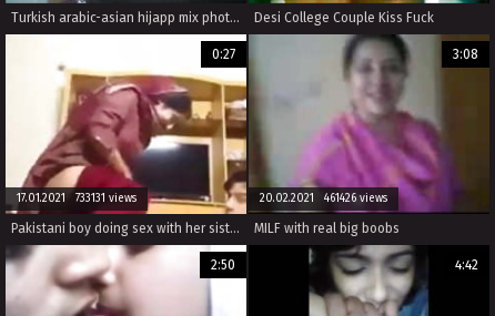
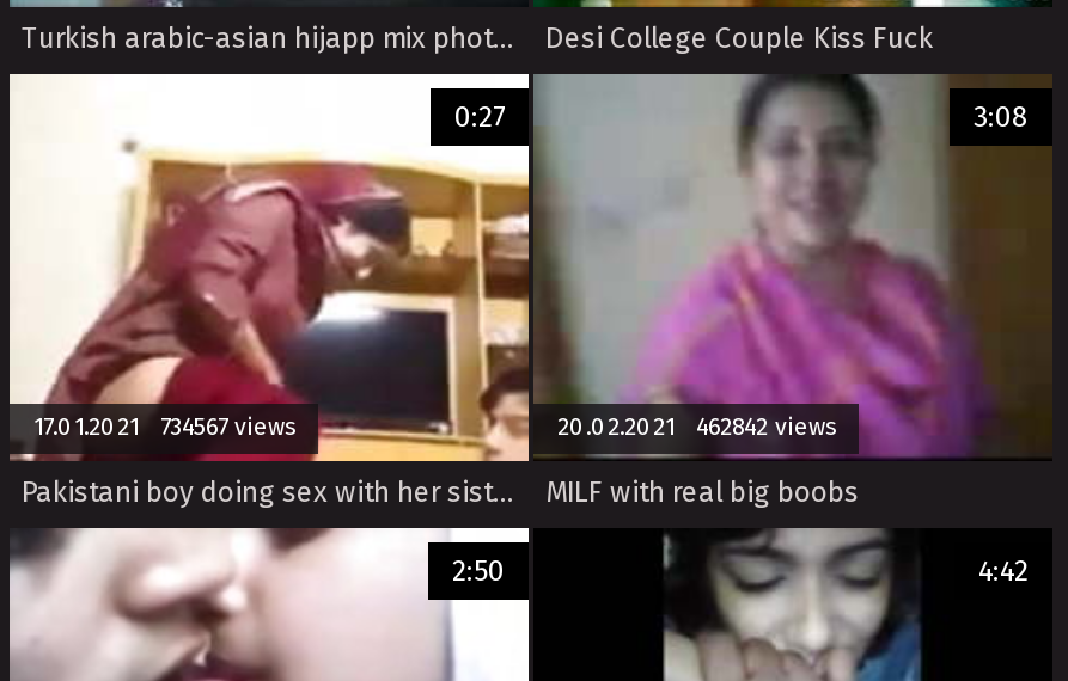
[17,192,137,205] 17.01.2021 733131 views -> [33,414,294,443] 17.01.2021 734567 views
[260,192,387,205] 20.02.2021 461426 views -> [557,414,835,443] 20.02.2021 462842 views

